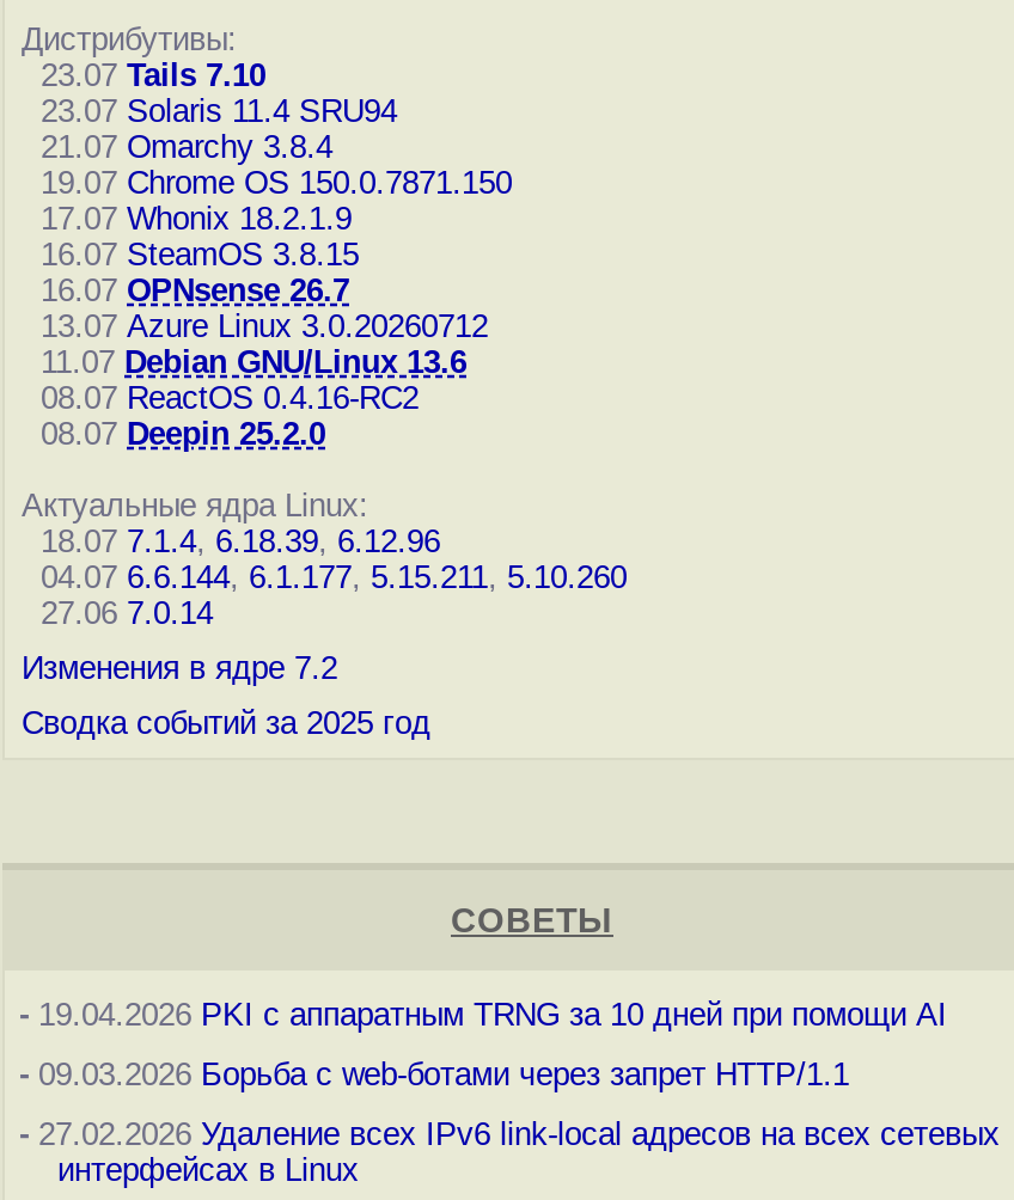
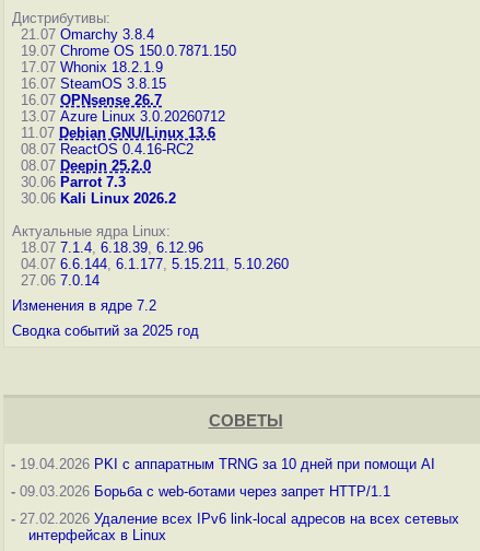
[22,57,397,129] 23.07 Tails 7.10 | 23.07 Solaris 11.4 SRU94 -> none
moved [22,129,512,452] -> [12,26,236,174]: 21.07 Omarchy 3.8.4 | 19.07 Chrome OS 150.0.7871.150 | 17.07 Whonix 18.2.1.9 | ... | 08.07 ReactOS 0.4.16-RC2 | 08.07 Deepin 25.2.0
none -> [12,174,176,207] 30.06 Parrot 7.3 | 30.06 Kali Linux 2026.2

